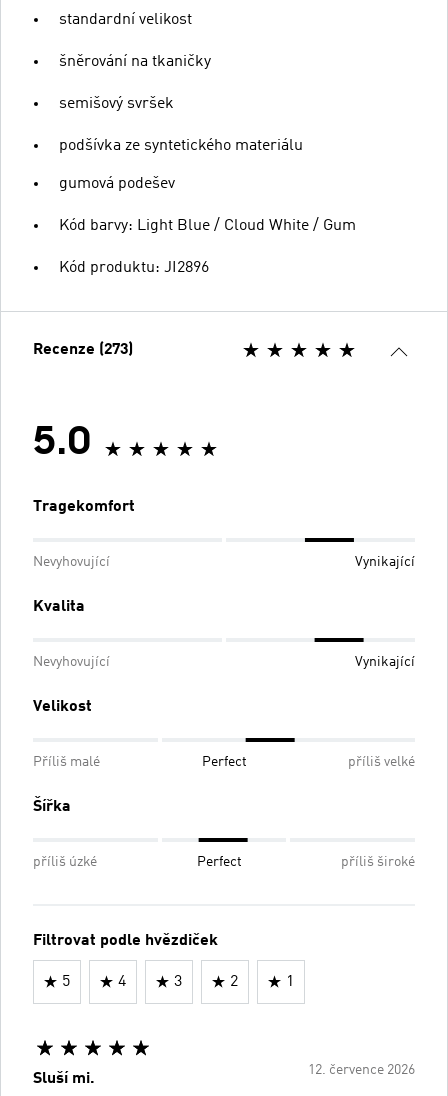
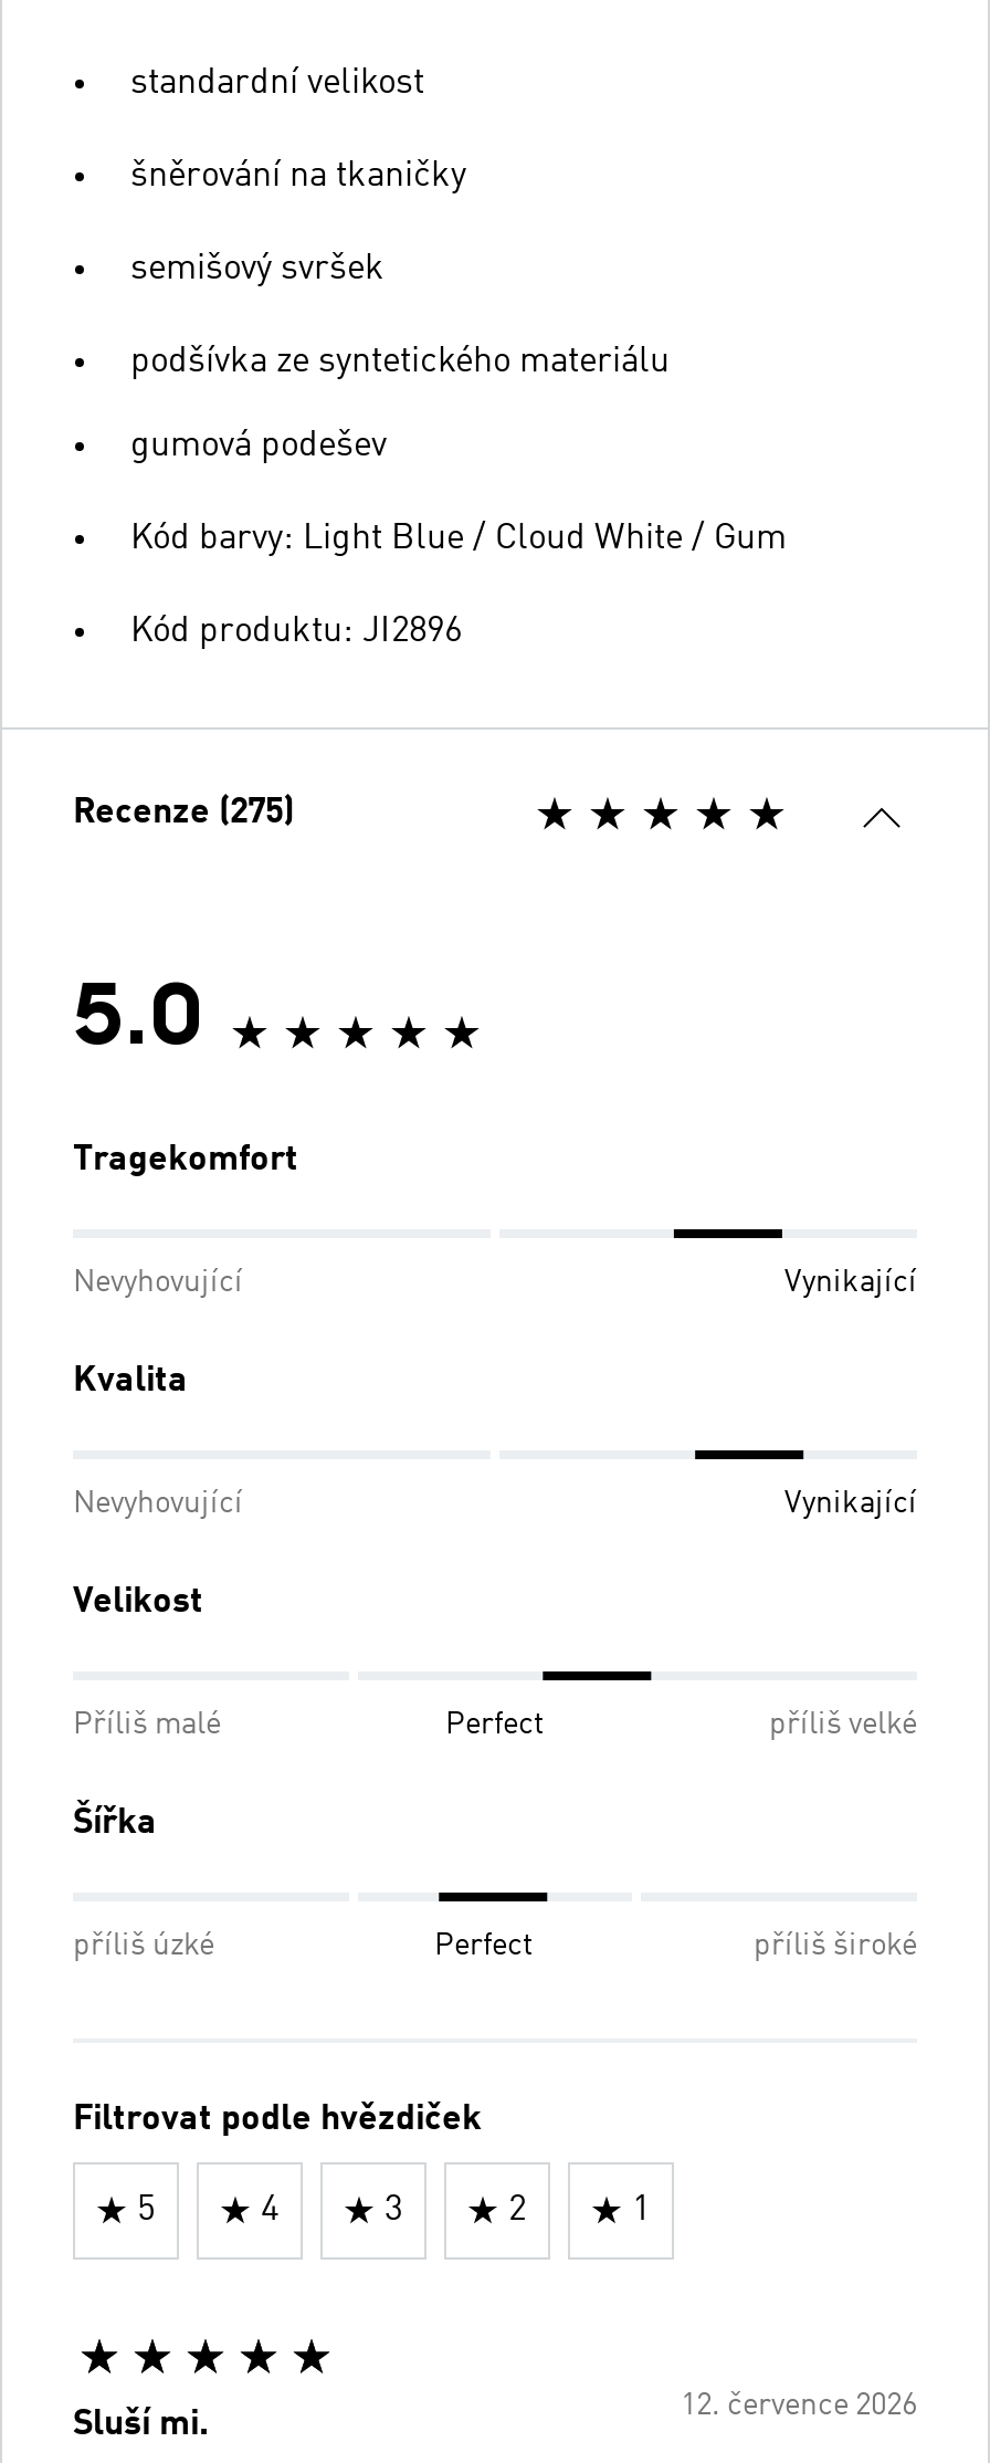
[33,342,133,358] Recenze (273) -> [73,796,294,831] Recenze (275)

